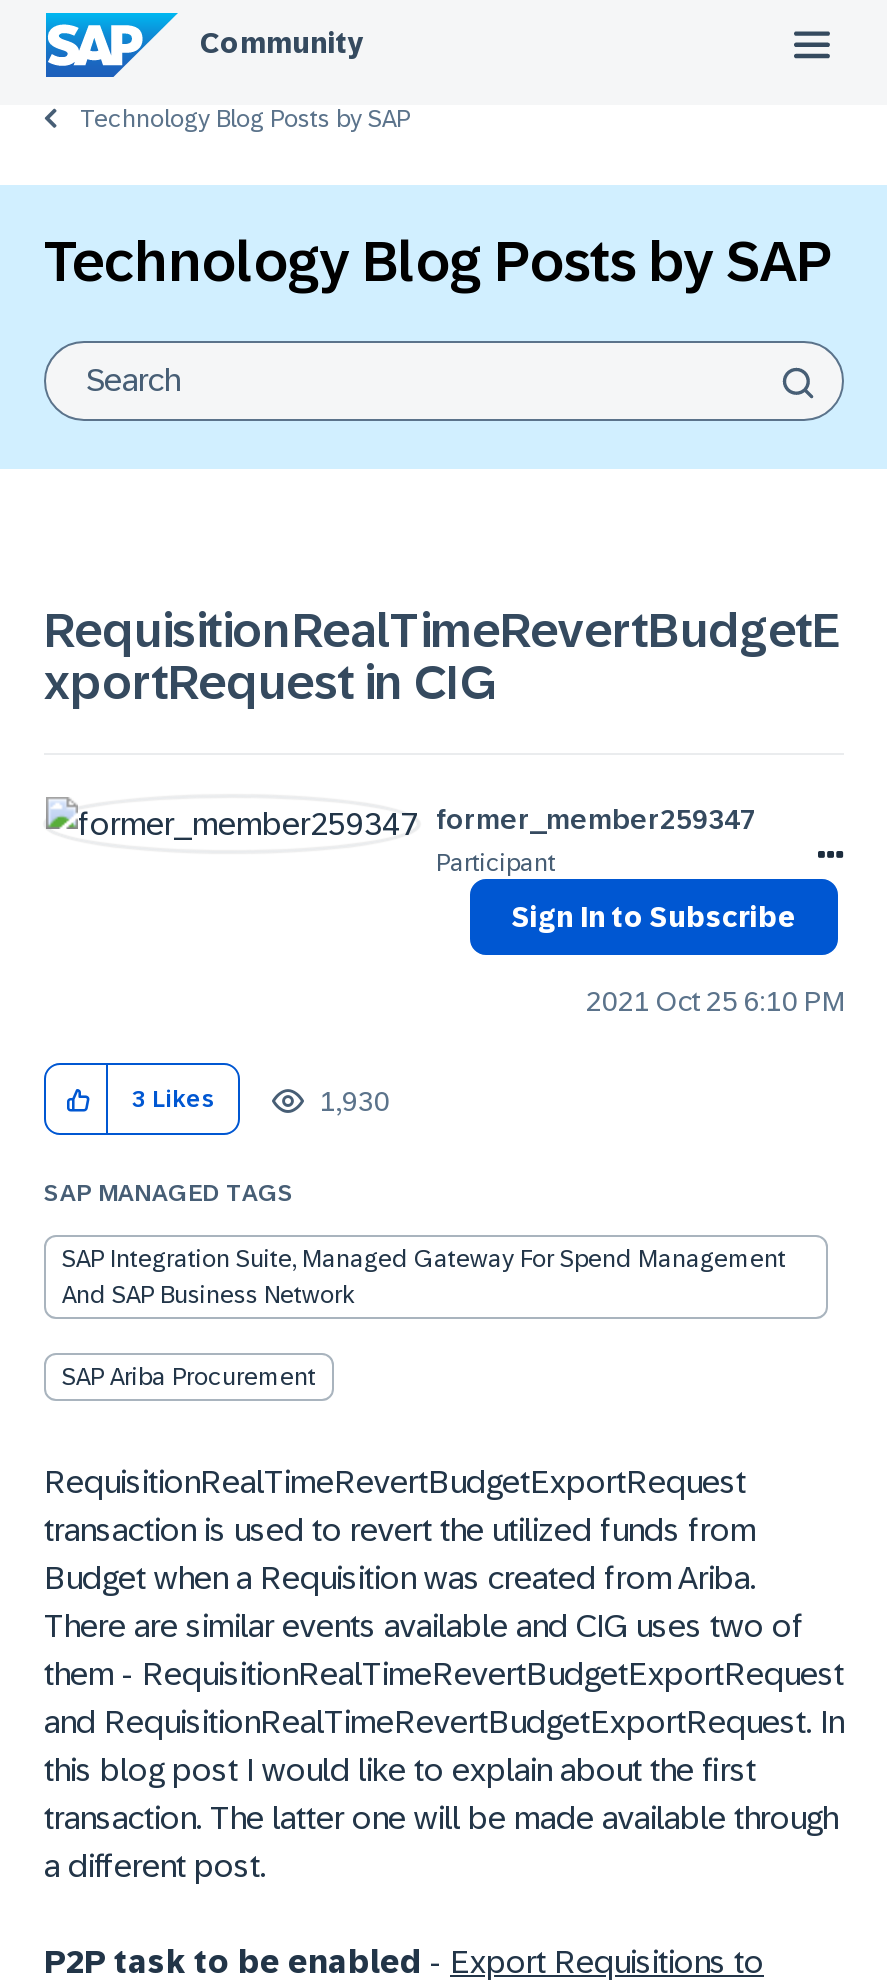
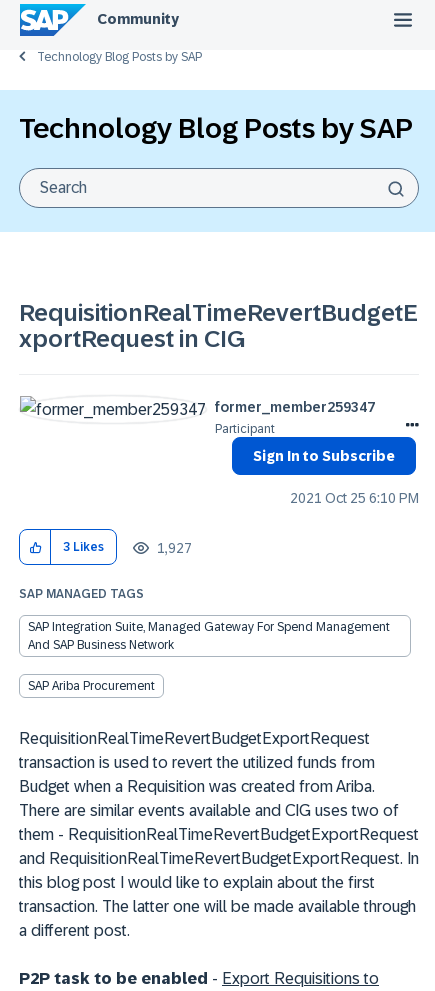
[320,1085,390,1117] 1,930 -> [157,540,192,556] 1,927

